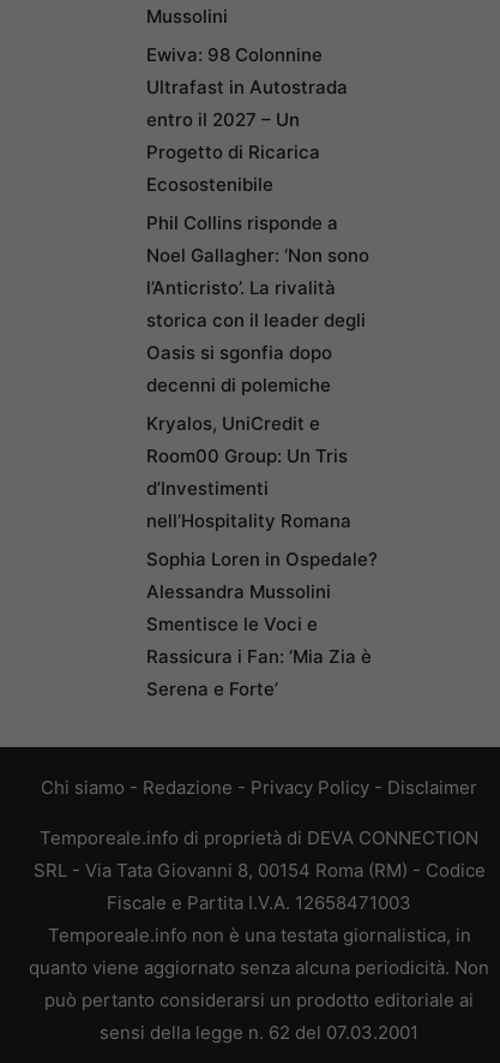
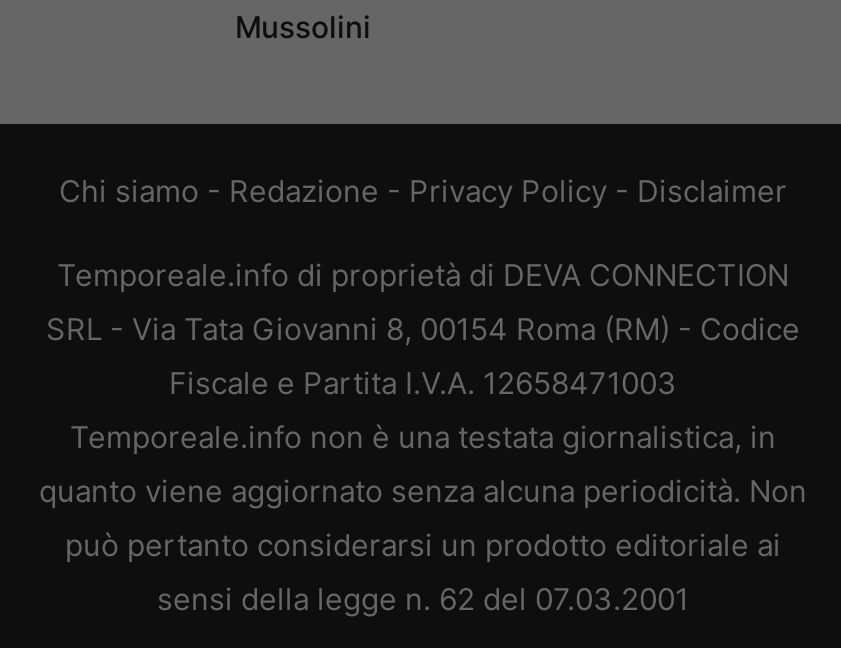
[146,44,378,701] Ewiva: 98 Colonnine | Ultrafast in Autostrada | entro il 2027 – Un | Progetto di Ricarica | Ecosostenibile | Phil Collins risponde a | Noel Gallagher: ‘Non sono | l’Anticristo’. La rivalità | storica con il leader degli | Oasis si sgonfia dopo | decenni di polemiche | Kryalos, UniCredit e | Room00 Group: Un Tris | d’Investimenti | nell’Hospitality Romana | Sophia Loren in Ospedale? | Alessandra Mussolini | Smentisce le Voci e | Rassicura i Fan: ‘Mia Zia è | Serena e Forte’ -> none

